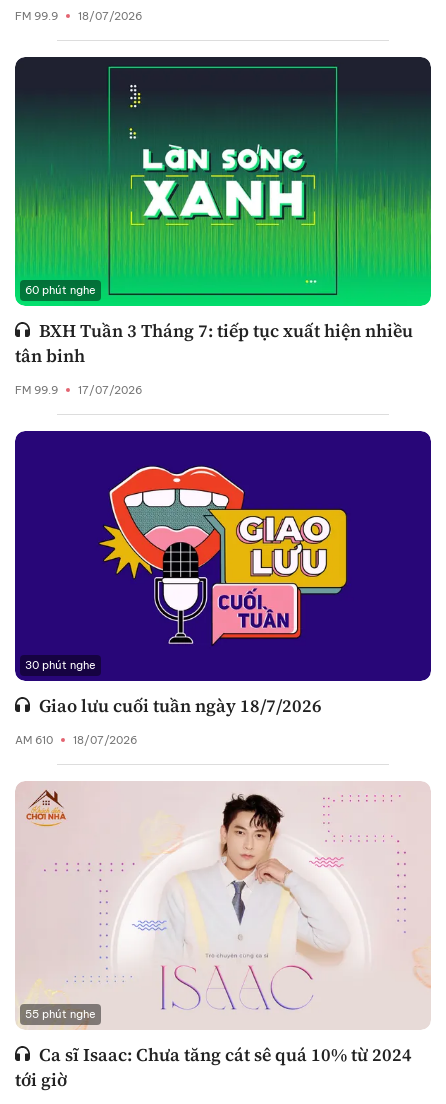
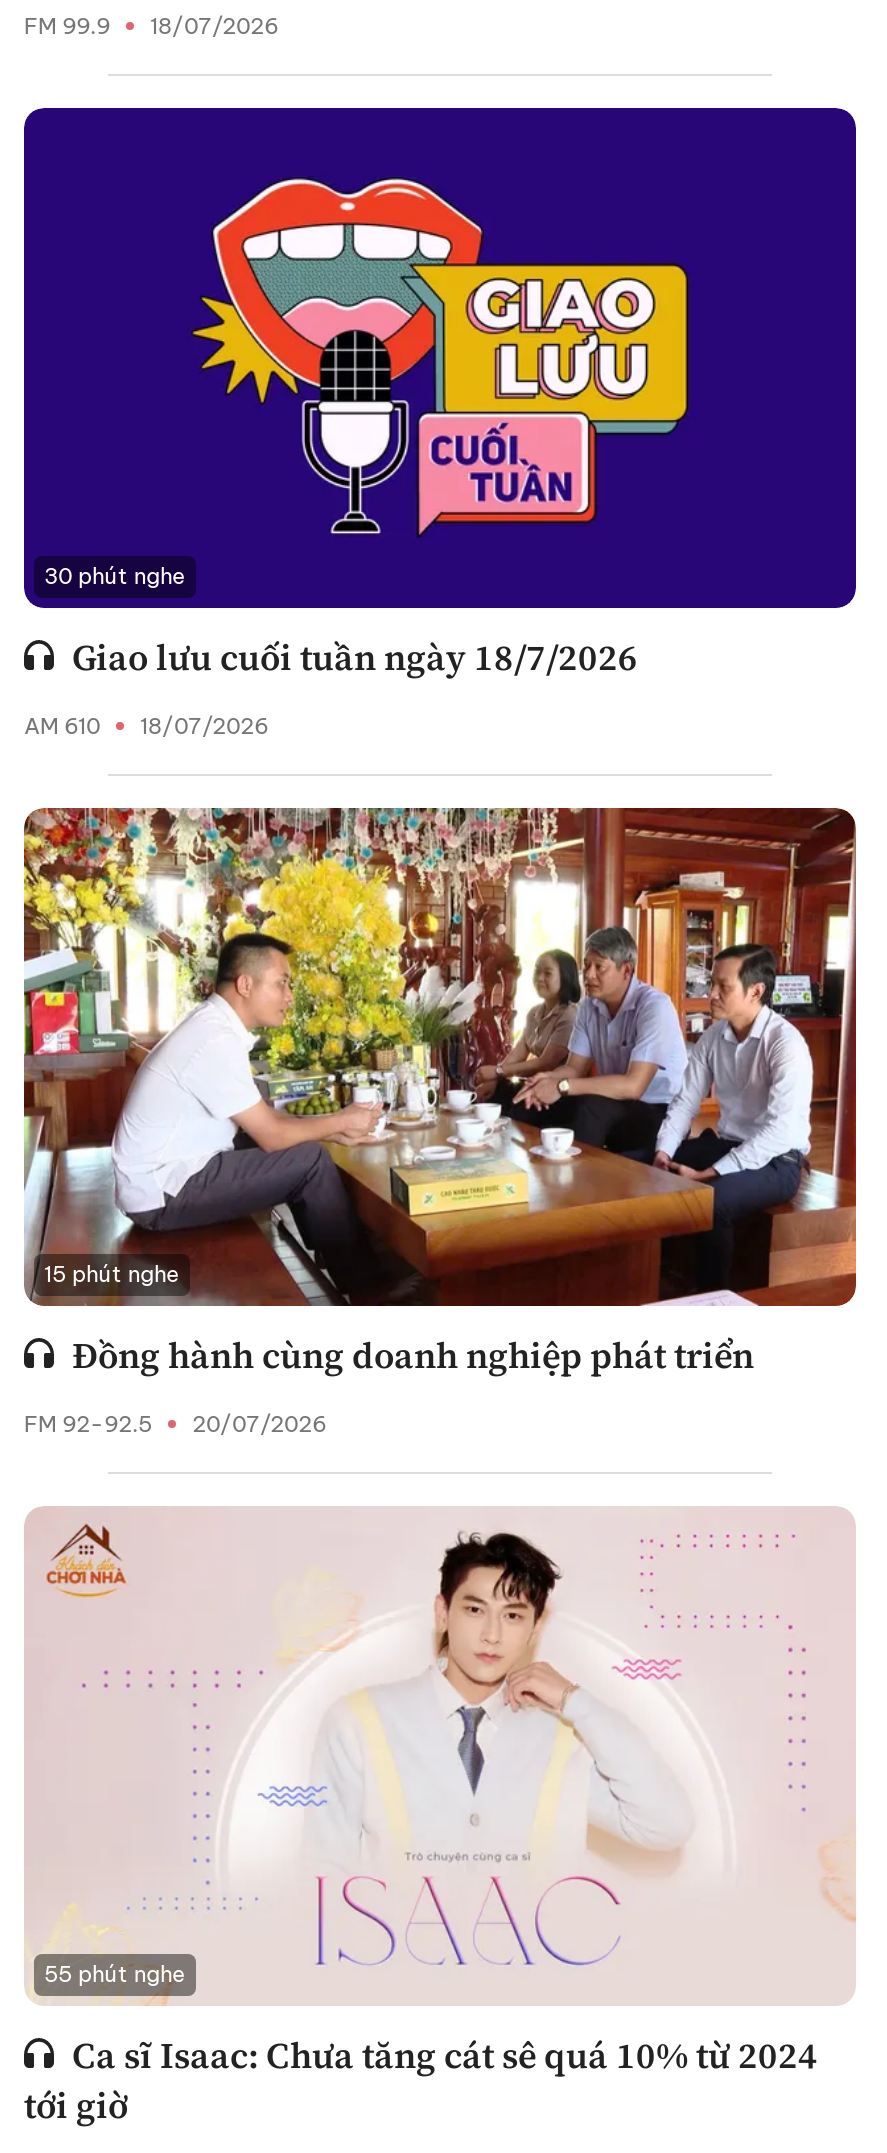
[14,56,432,397] [image] | 60 phút nghe | BXH Tuần 3 Tháng 7: tiếp tục xuất hiện nhiều | tân binh | FM 99.9 | 17/07/2026 -> none
moved [15,467,343,747] -> [24,179,680,740]: [image] | 30 phút nghe | Giao lưu cuối tuần ngày 18/7/2026 | AM 610 | 18/07/2026
none -> [22,807,858,1439] [image] | 15 phút nghe | Đồng hành cùng doanh nghiệp phát triển | FM 92-92.5 | 20/07/2026

